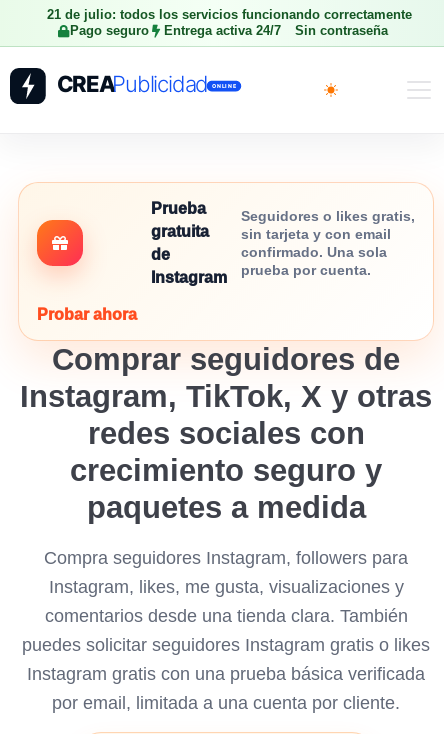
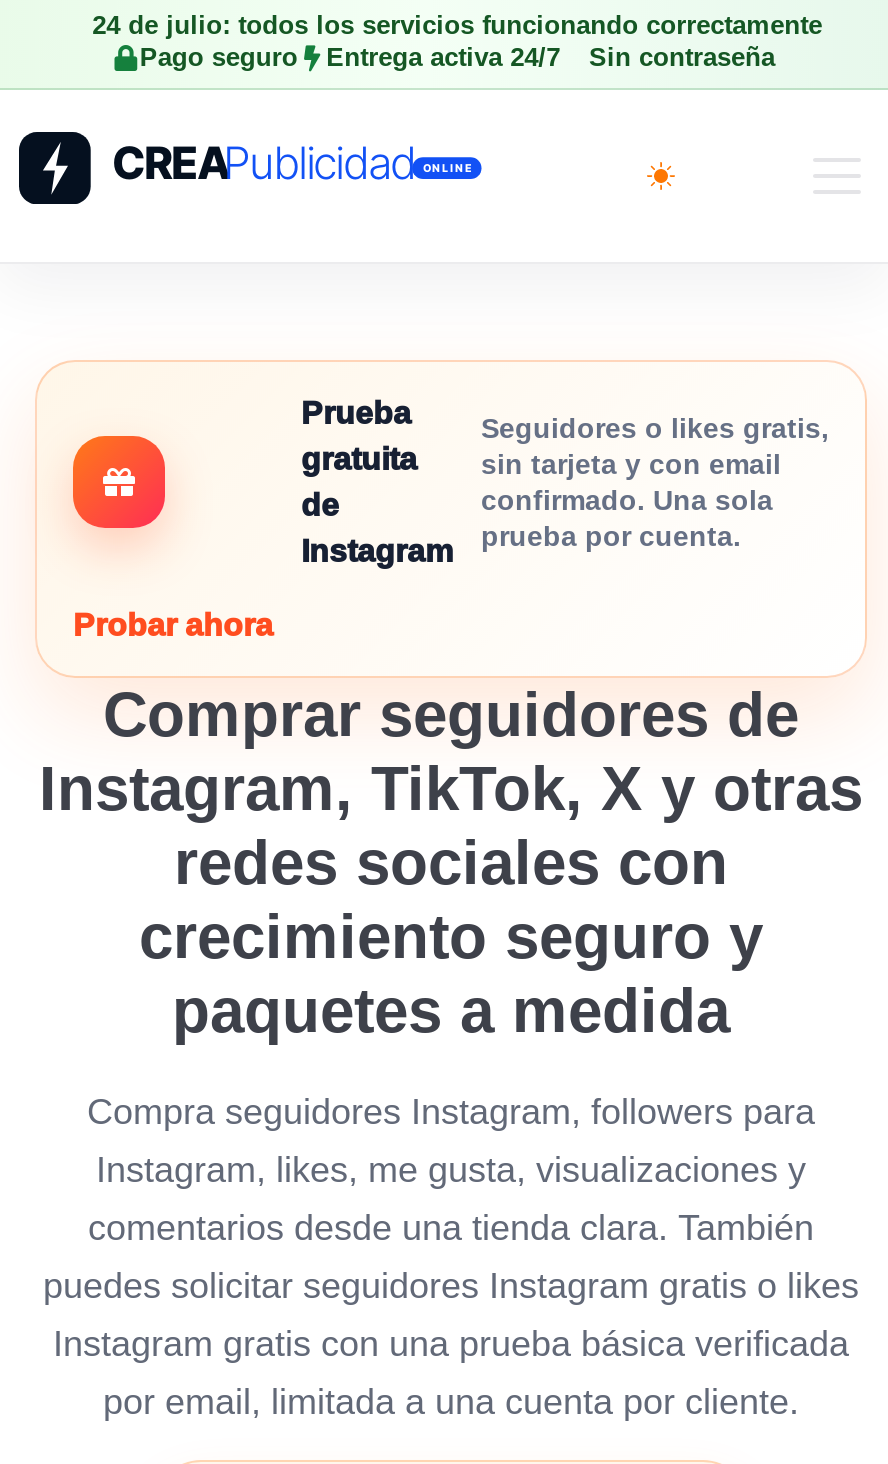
[47,7,412,22] 21 de julio: todos los servicios funcionando correctamente -> [92,10,822,40] 24 de julio: todos los servicios funcionando correctamente

